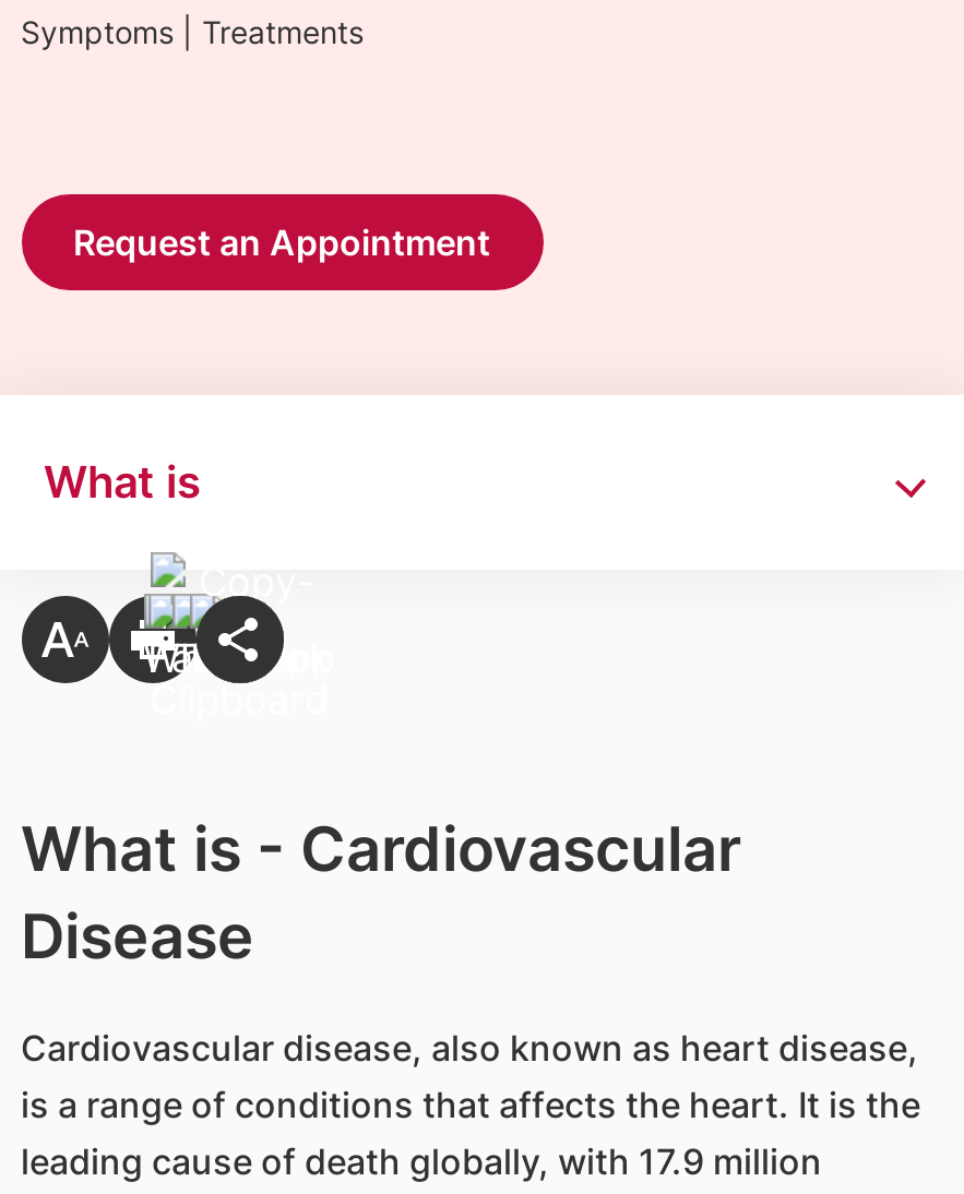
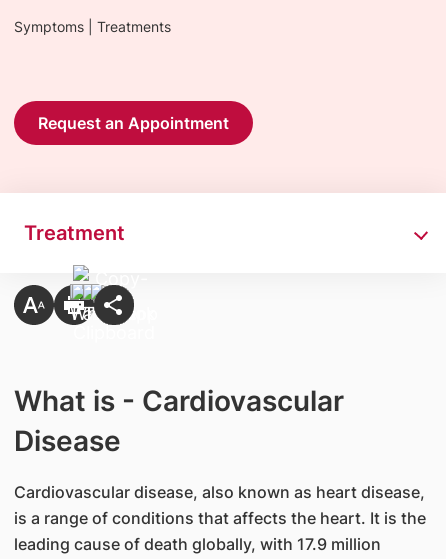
[44,456,201,509] What is -> [24,221,125,245] Treatment

